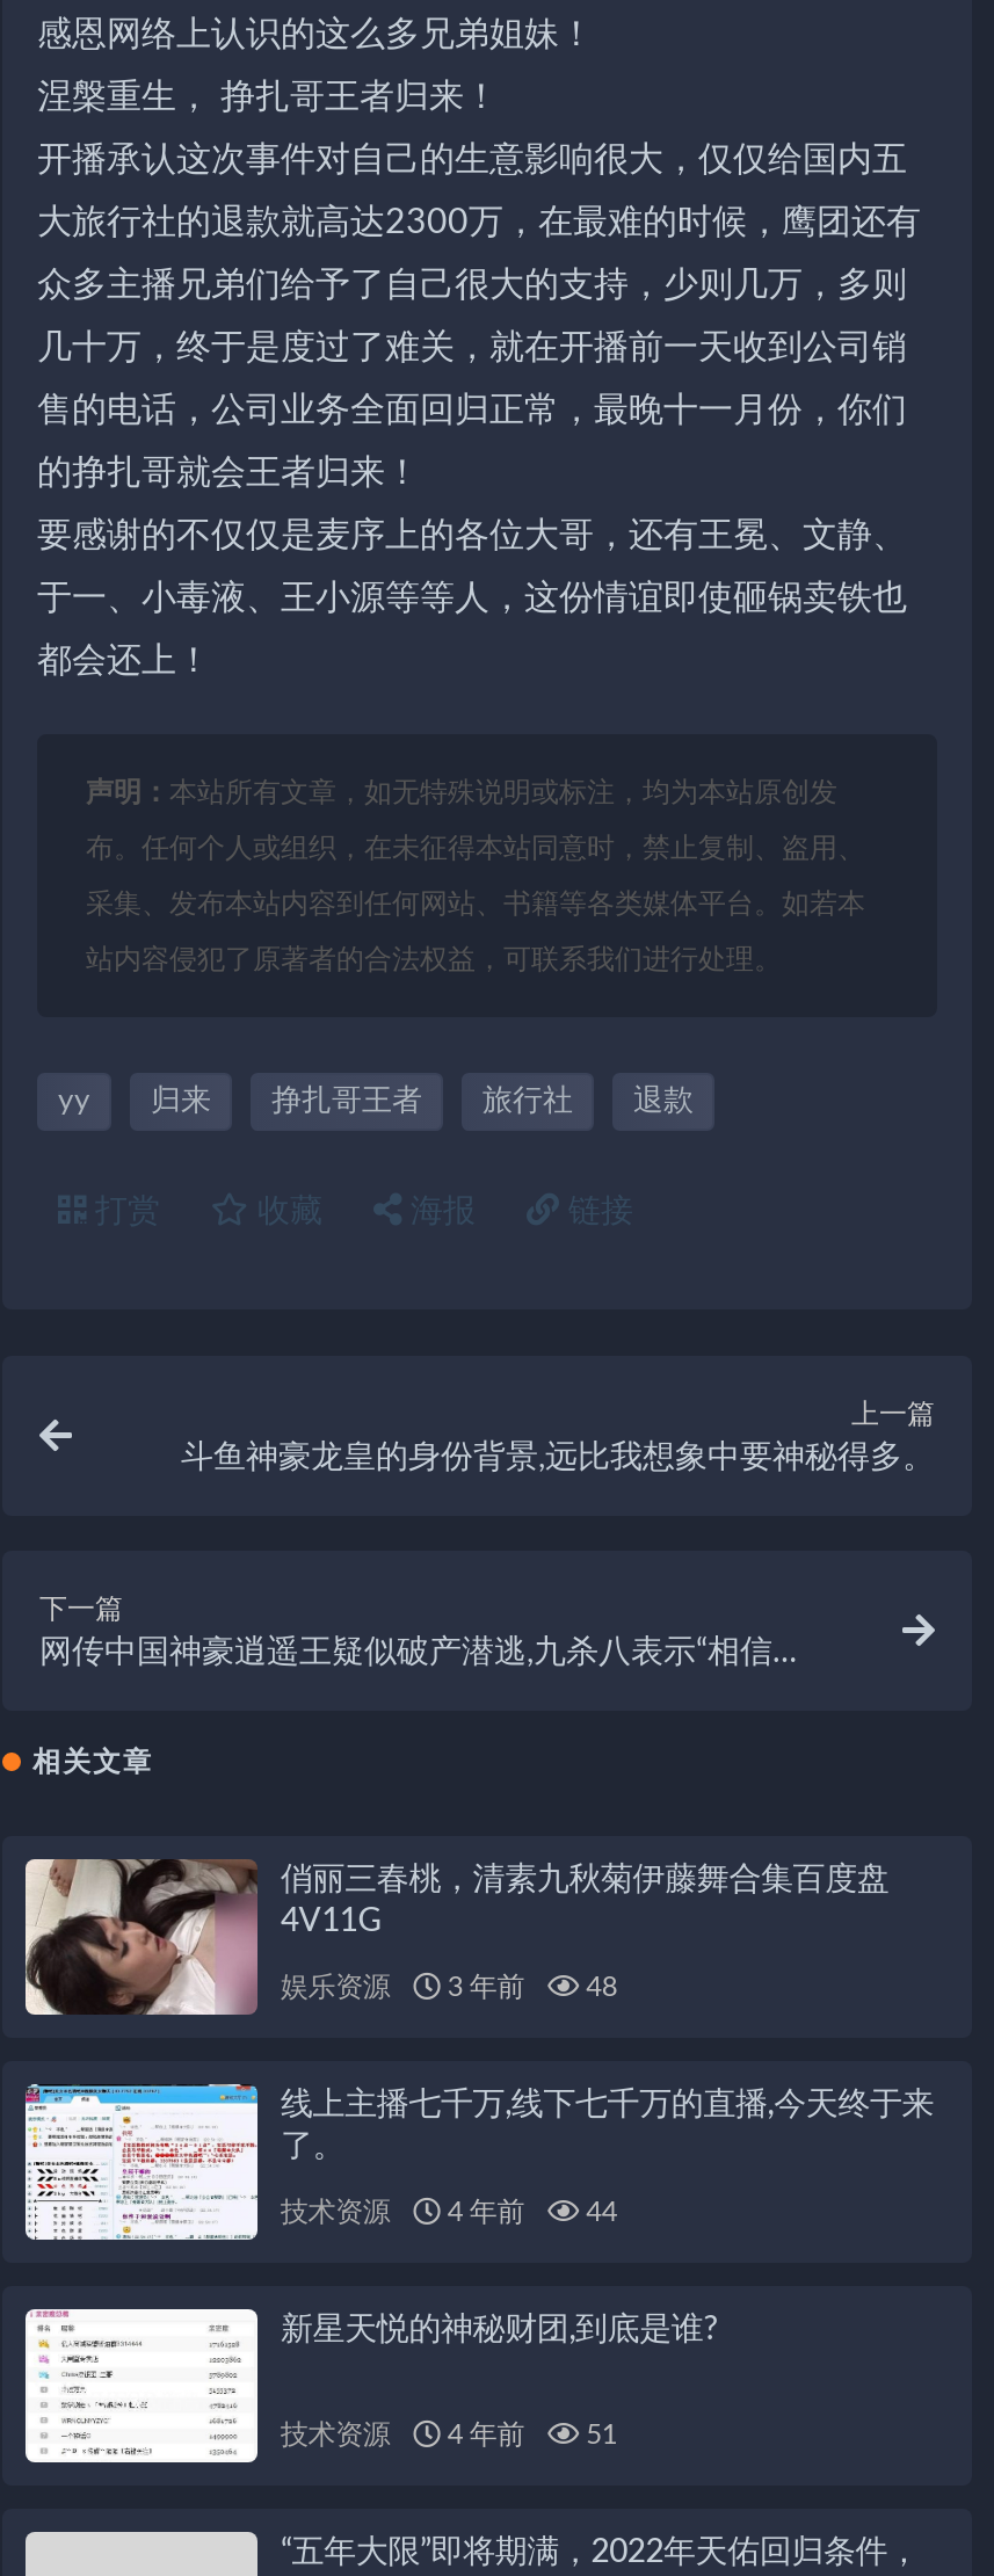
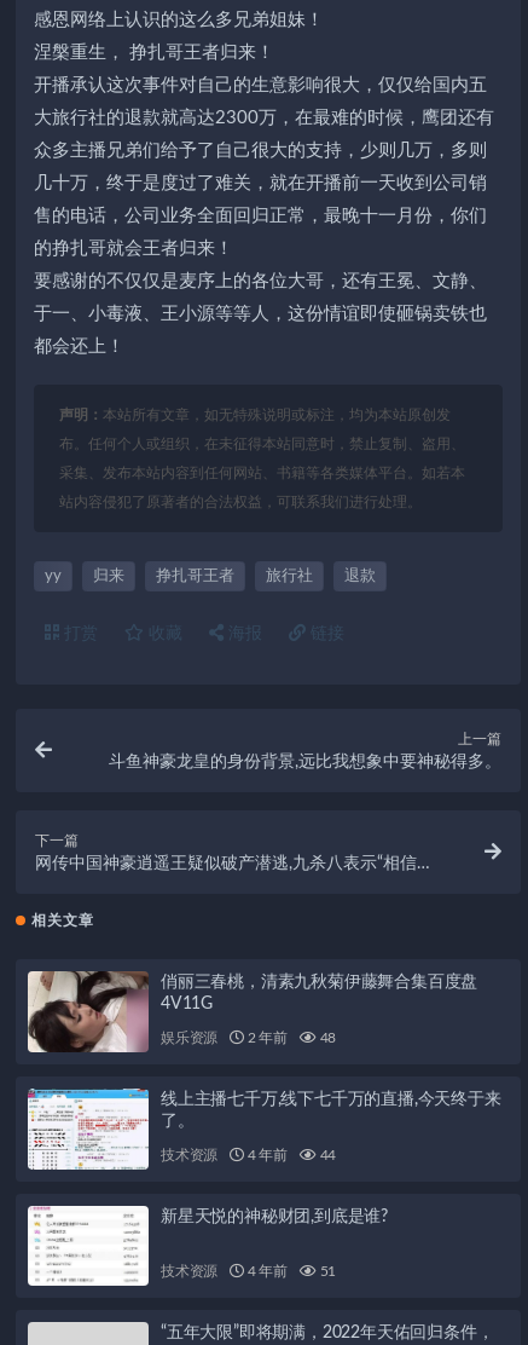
[281,1973,618,2000] 娱乐资源 3 年前 48 -> [161,1030,336,1045] 娱乐资源 2 年前 48

